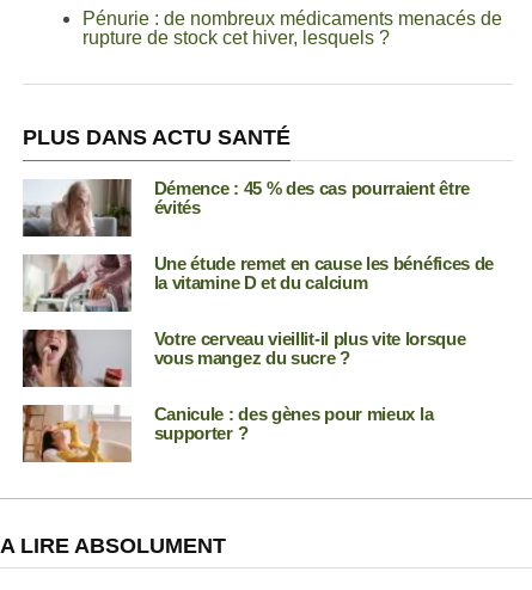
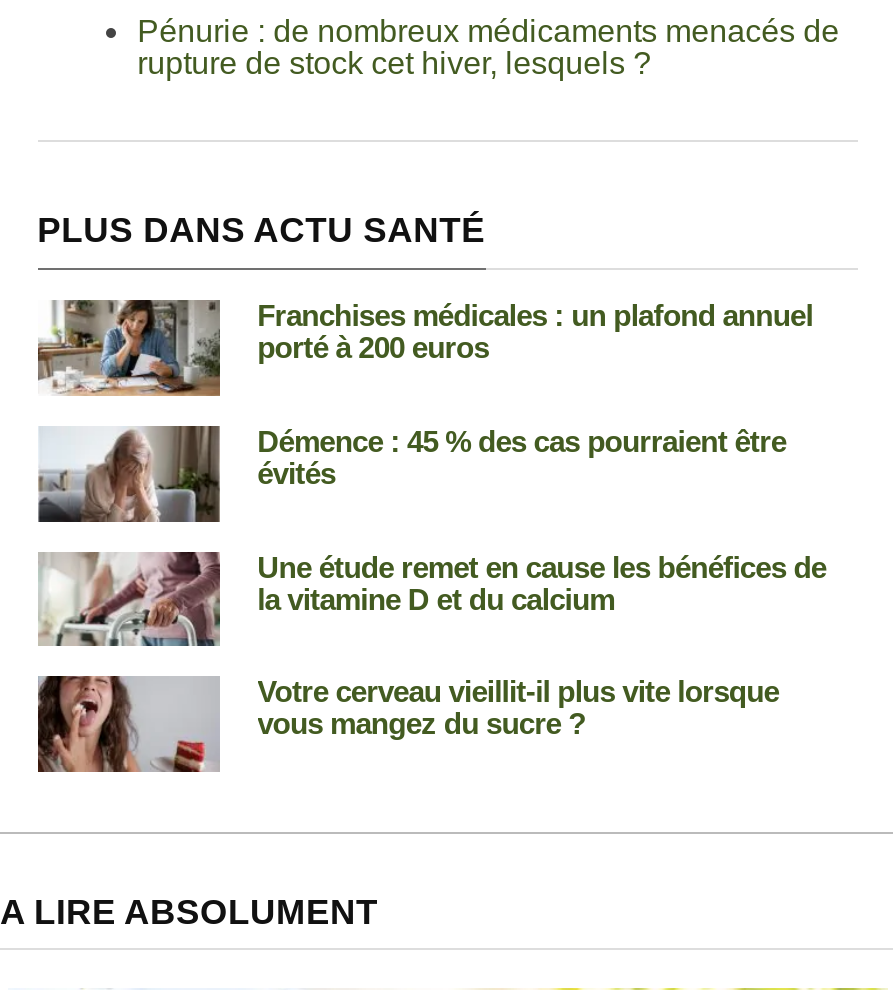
none -> [38,297,813,397] [image] | Franchises médicales : un plafond annuel | porté à 200 euros
moved [20,178,494,368] -> [34,423,826,741]: [image] | Démence : 45 % des cas pourraient être | évités | Une étude remet en cause les bénéfices de | la vitamine D et du calcium | Votre cerveau vieillit-il plus vite lorsque | vous mangez du sucre ?
[22,403,433,463] [image] | Canicule : des gènes pour mieux la | supporter ? -> none

